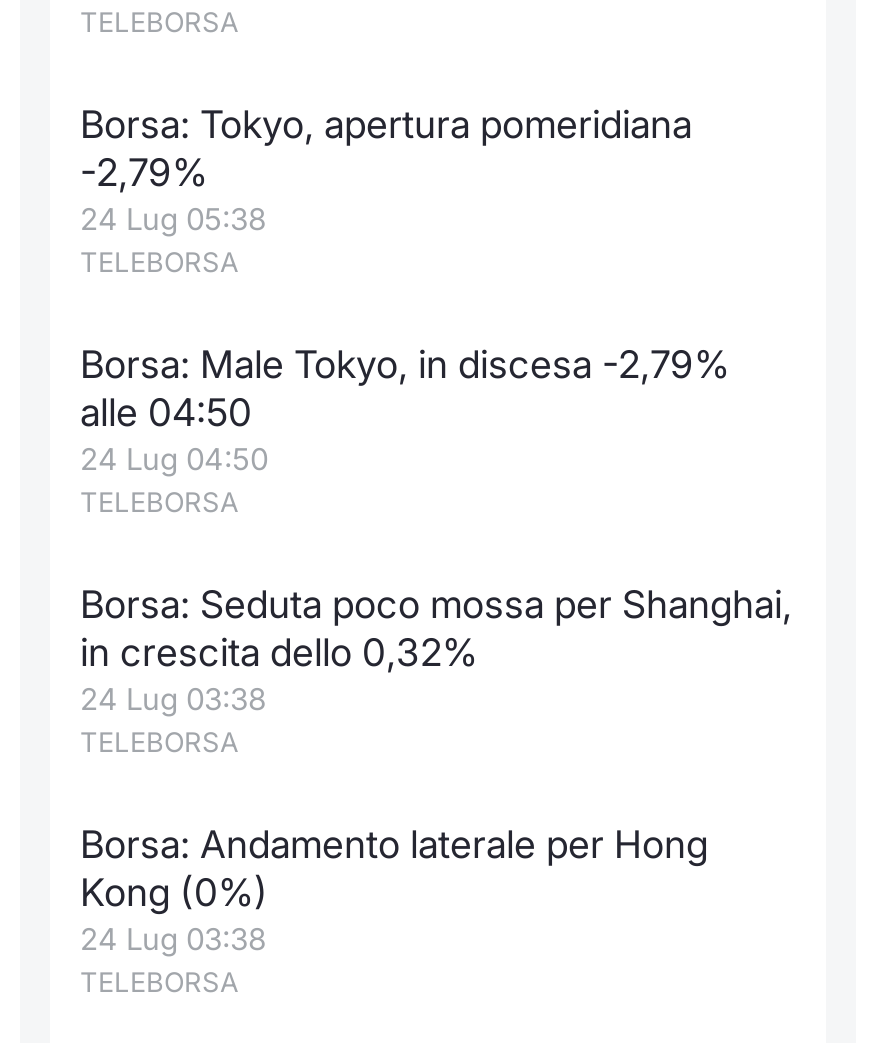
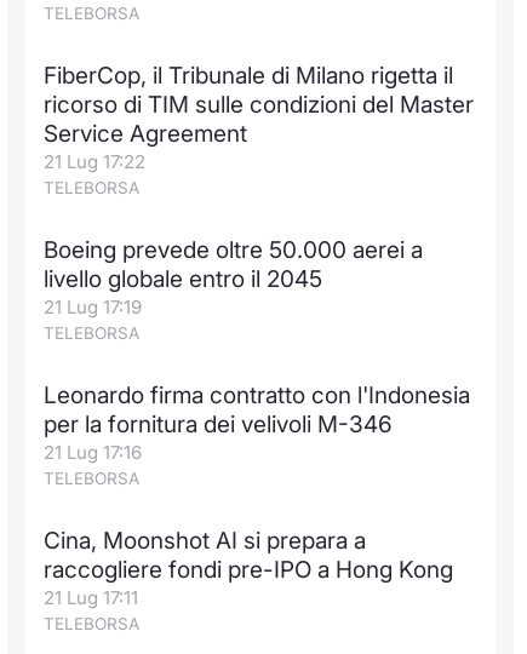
[80,102,692,238] Borsa: Tokyo, apertura pomeridiana | -2,79% | 24 Lug 05:38 -> [44,62,474,173] FiberCop, il Tribunale di Milano rigetta il | ricorso di TIM sulle condizioni del Master | Service Agreement | 21 Lug 17:22
[80,342,730,478] Borsa: Male Tokyo, in discesa -2,79% | alle 04:50 | 24 Lug 04:50 -> [44,236,423,319] Boeing prevede oltre 50.000 aerei a | livello globale entro il 2045 | 21 Lug 17:19
[80,582,792,718] Borsa: Seduta poco mossa per Shanghai, | in crescita dello 0,32% | 24 Lug 03:38 -> [44,381,470,464] Leonardo firma contratto con l'Indonesia | per la fornitura dei velivoli M-346 | 21 Lug 17:16
[80,822,708,958] Borsa: Andamento laterale per Hong | Kong (0%) | 24 Lug 03:38 -> [44,527,453,609] Cina, Moonshot AI si prepara a | raccogliere fondi pre-IPO a Hong Kong | 21 Lug 17:11

